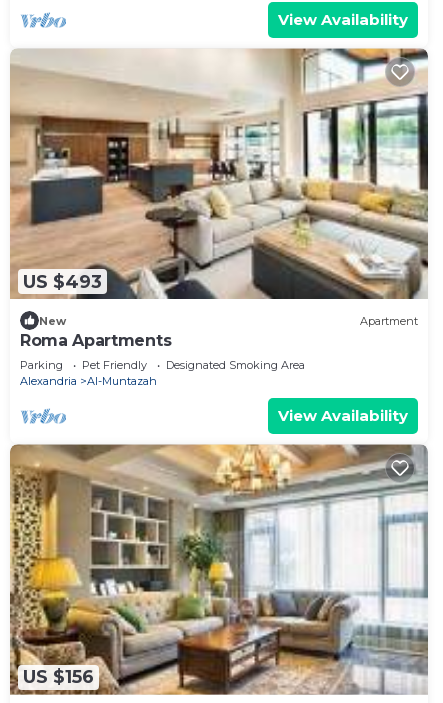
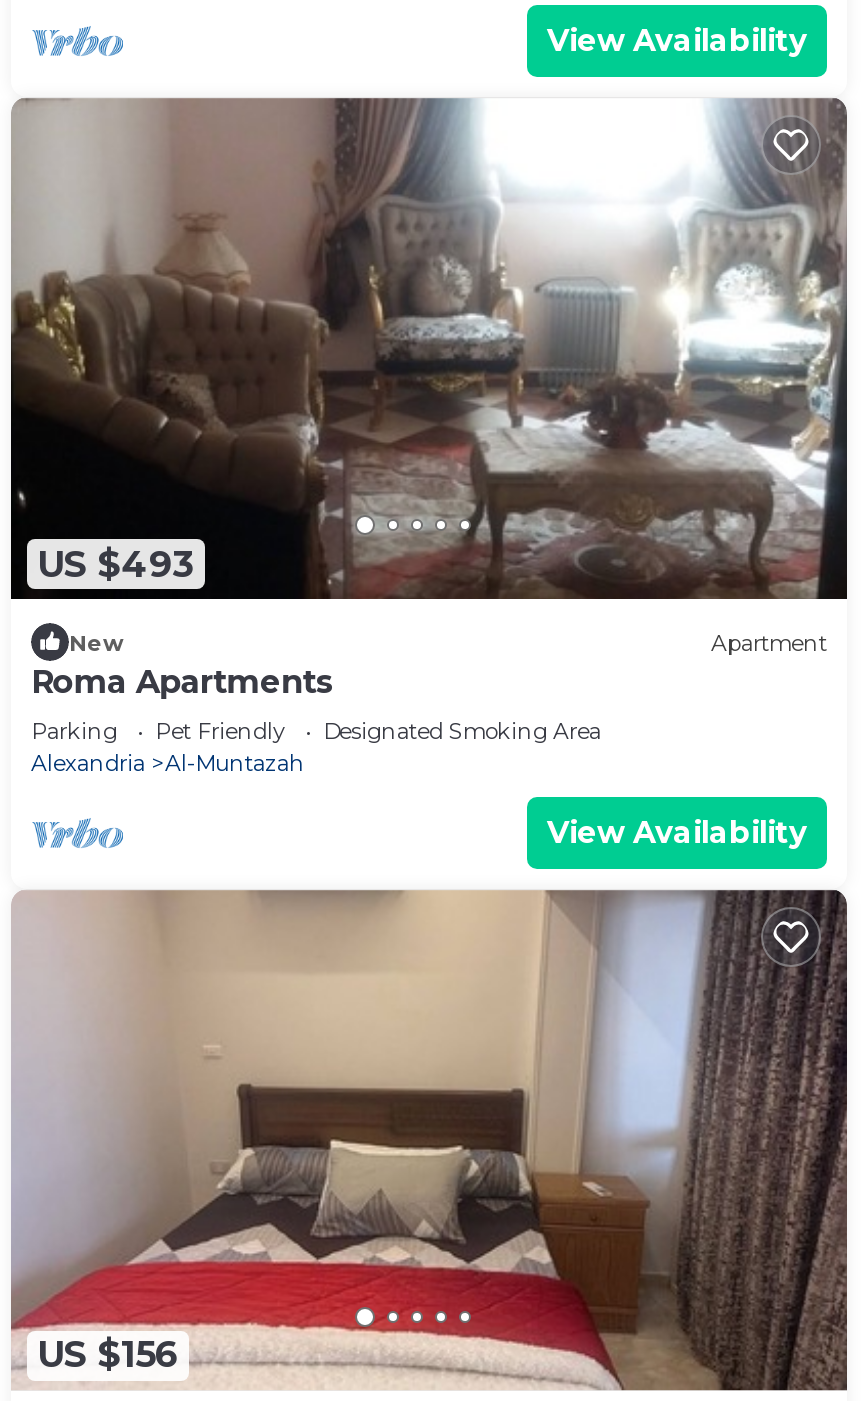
[9,48,428,300] [image] -> [9,97,849,601] [image]
[9,444,428,695] [image] -> [11,889,849,1391] [image]

